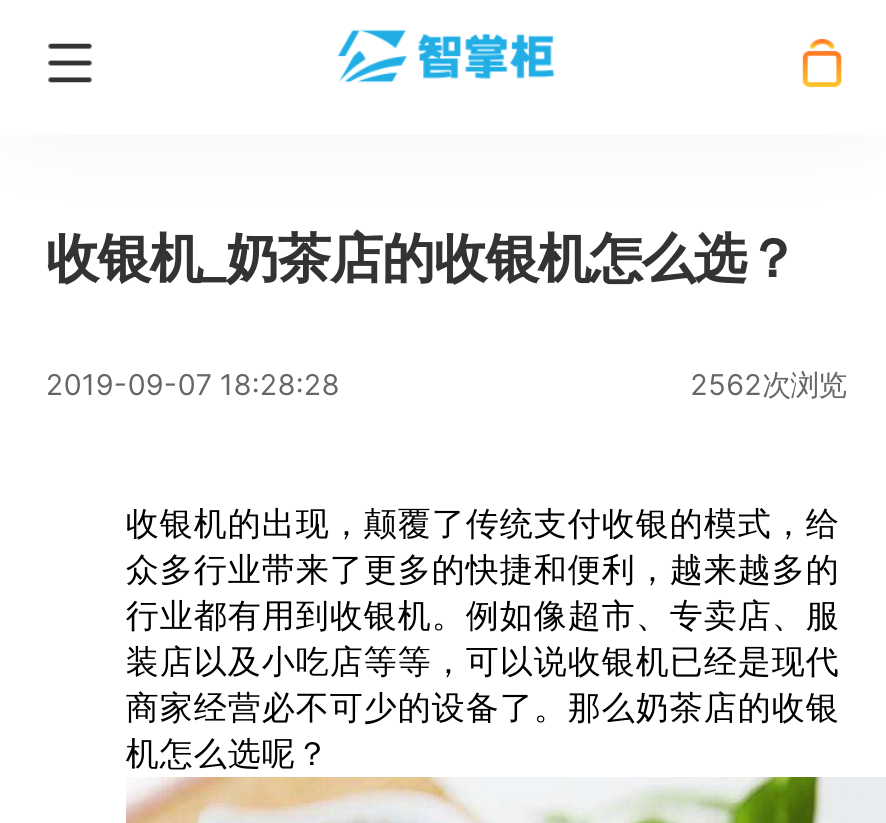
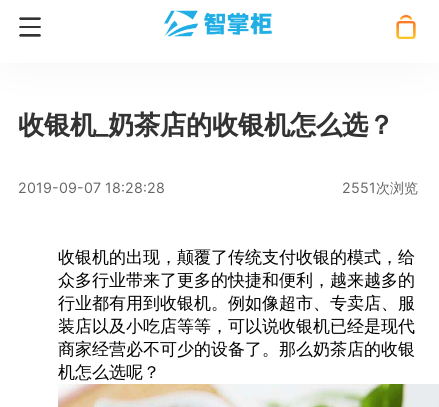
[690,368,846,402] 2562次浏览 -> [342,179,418,196] 2551次浏览

